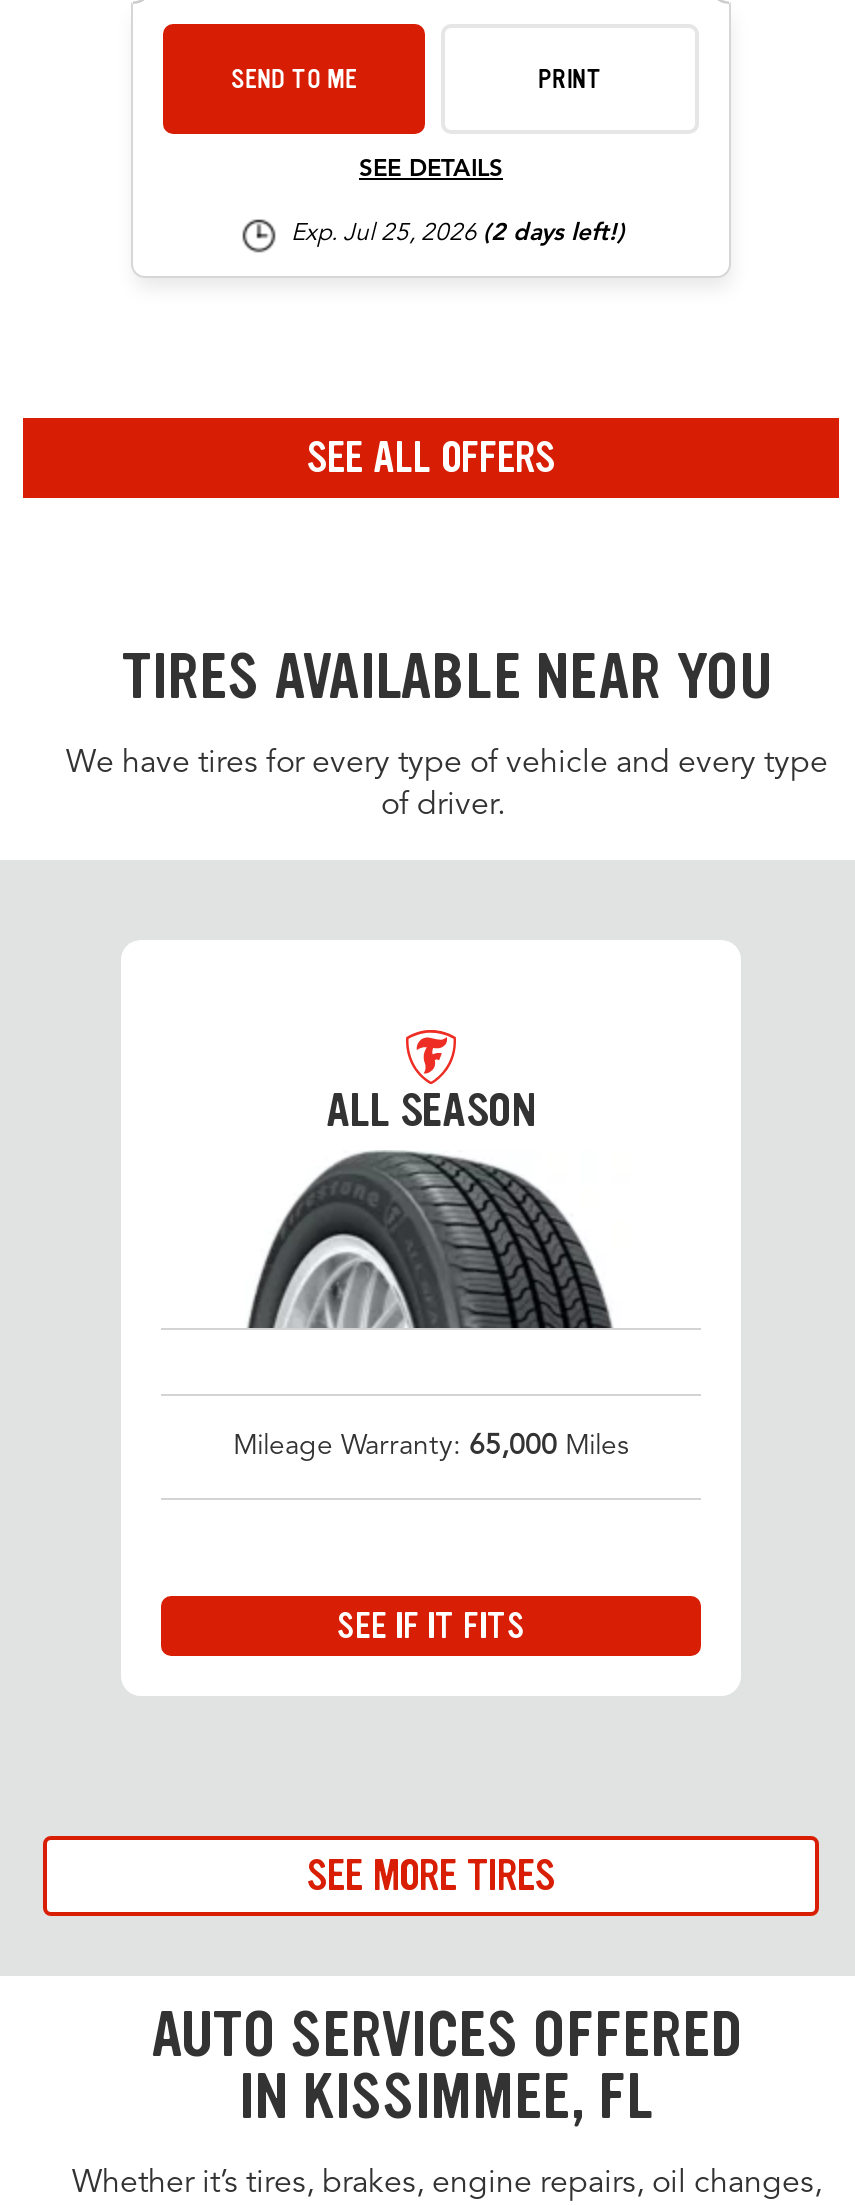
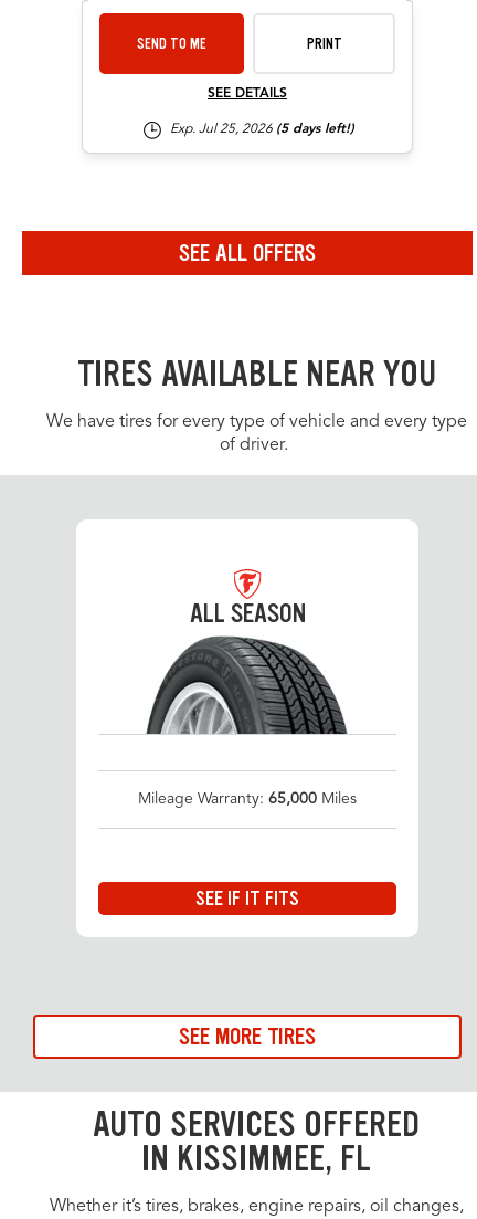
[291,222,625,246] Exp. Jul 25, 2026 (2 days left!) -> [170,123,354,136] Exp. Jul 25, 2026 (5 days left!)

